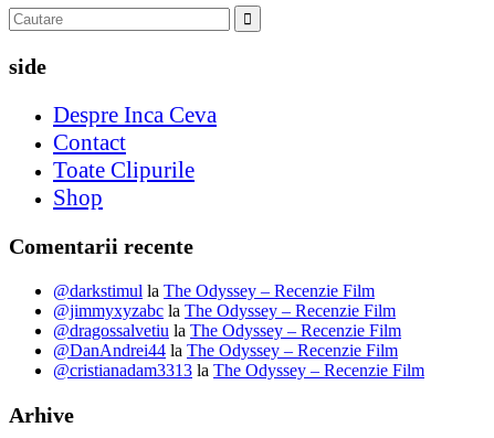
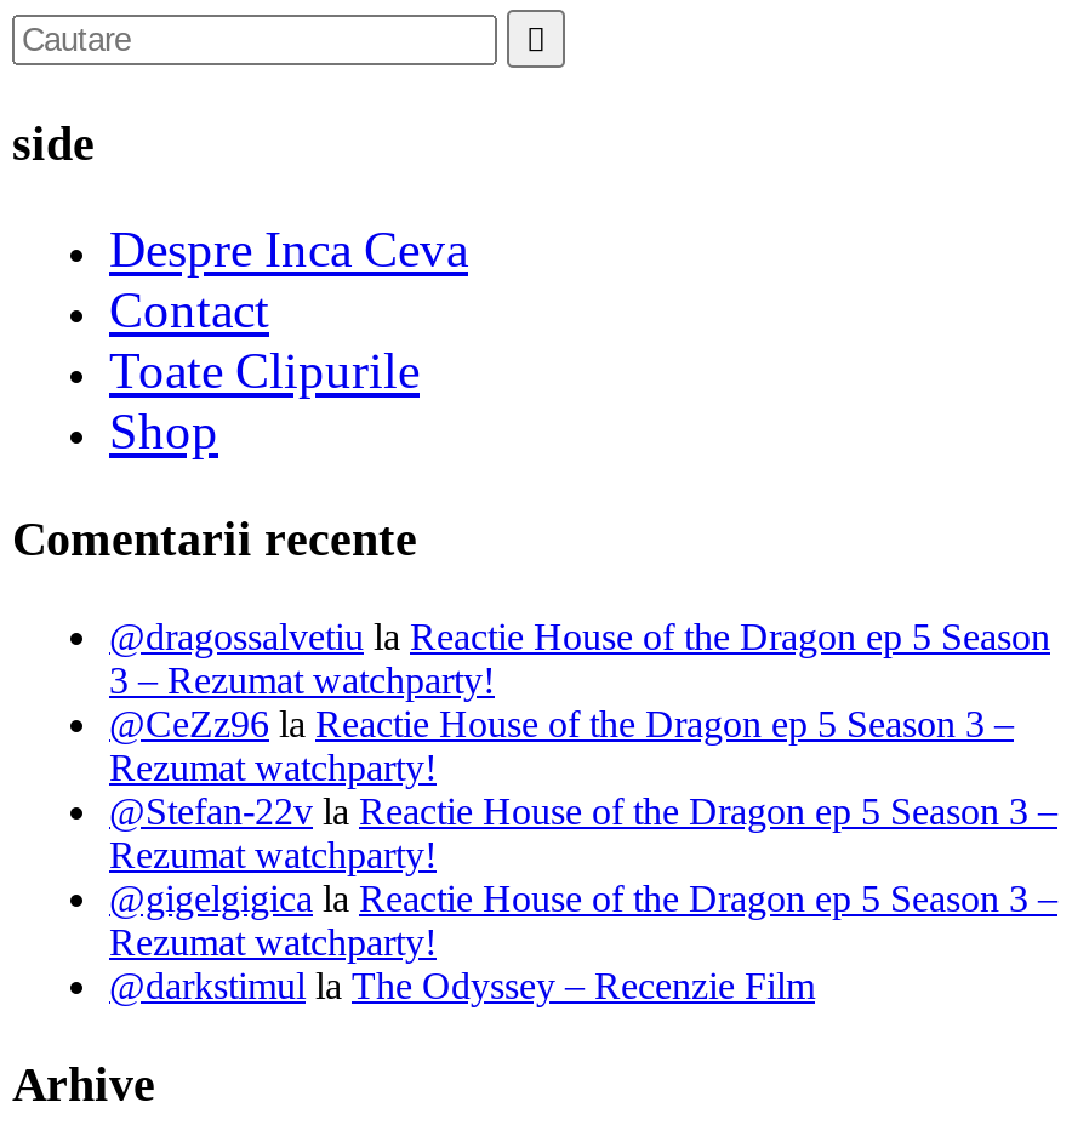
none -> [109,616,1057,963] @dragossalvetiu la Reactie House of the Dragon ep 5 Season | 3 – Rezumat watchparty! | @CeZz96 la Reactie House of the Dragon ep 5 Season 3 – | Rezumat watchparty! | @Stefan-22v laReactie House of the Dragon ep 5 Season 3 – | Rezumat watchparty! | @gigelgigica laReactie House of the Dragon ep 5 Season 3 – | Rezumat watchparty!
moved [53,281,375,300] -> [109,965,815,1006]: @darkstimul la The Odyssey – Recenzie Film
[53,301,424,380] @jimmyxyzabc la The Odyssey – Recenzie Film | @dragossalvetiu la The Odyssey – Recenzie Film | @DanAndrei44 la The Odyssey – Recenzie Film | @cristianadam3313 la The Odyssey – Recenzie Film -> none

